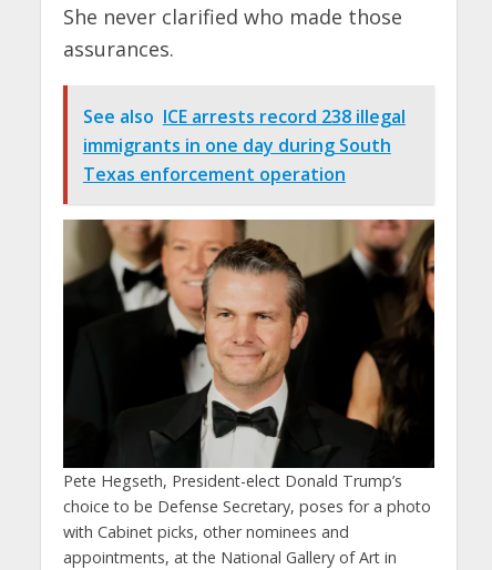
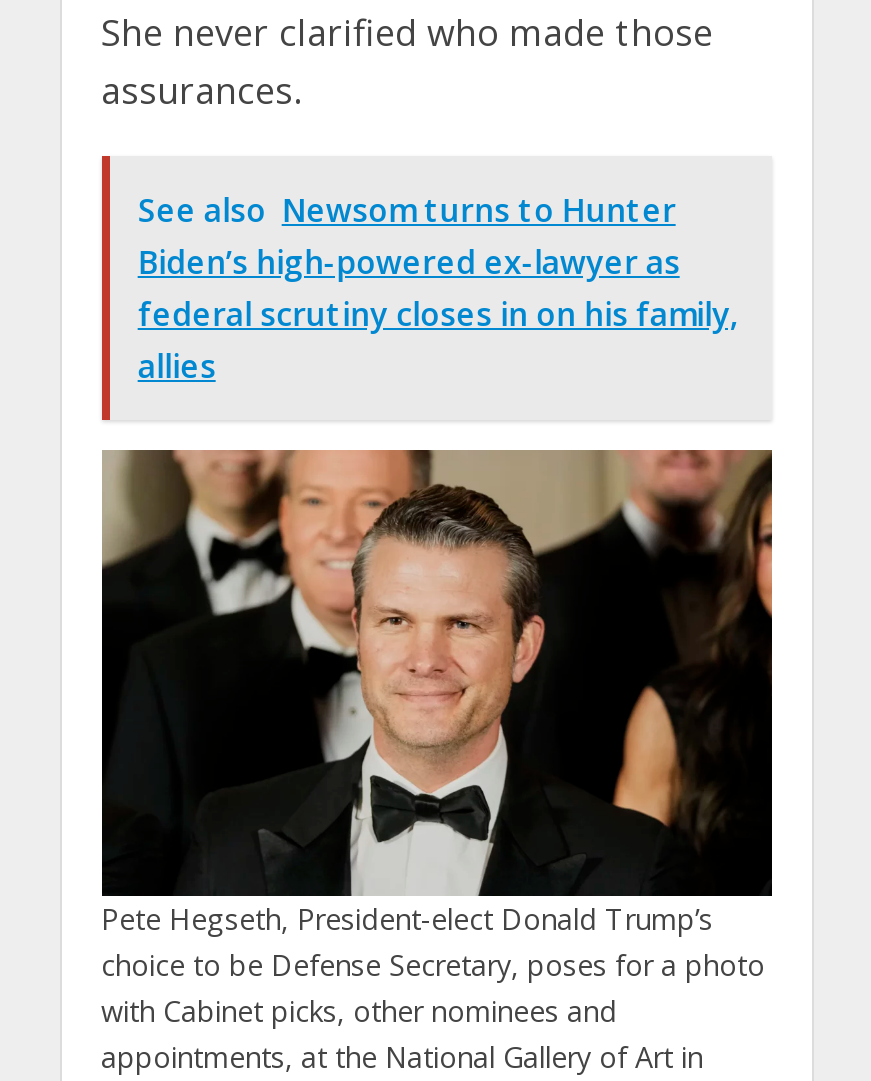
[83,104,405,186] See also ICE arrests record 238 illegal | immigrants in one day during South | Texas enforcement operation -> [138,187,738,387] See also Newsom turns to Hunter | Biden’s high-powered ex-lawyer as | federal scrutiny closes in on his family, | allies

